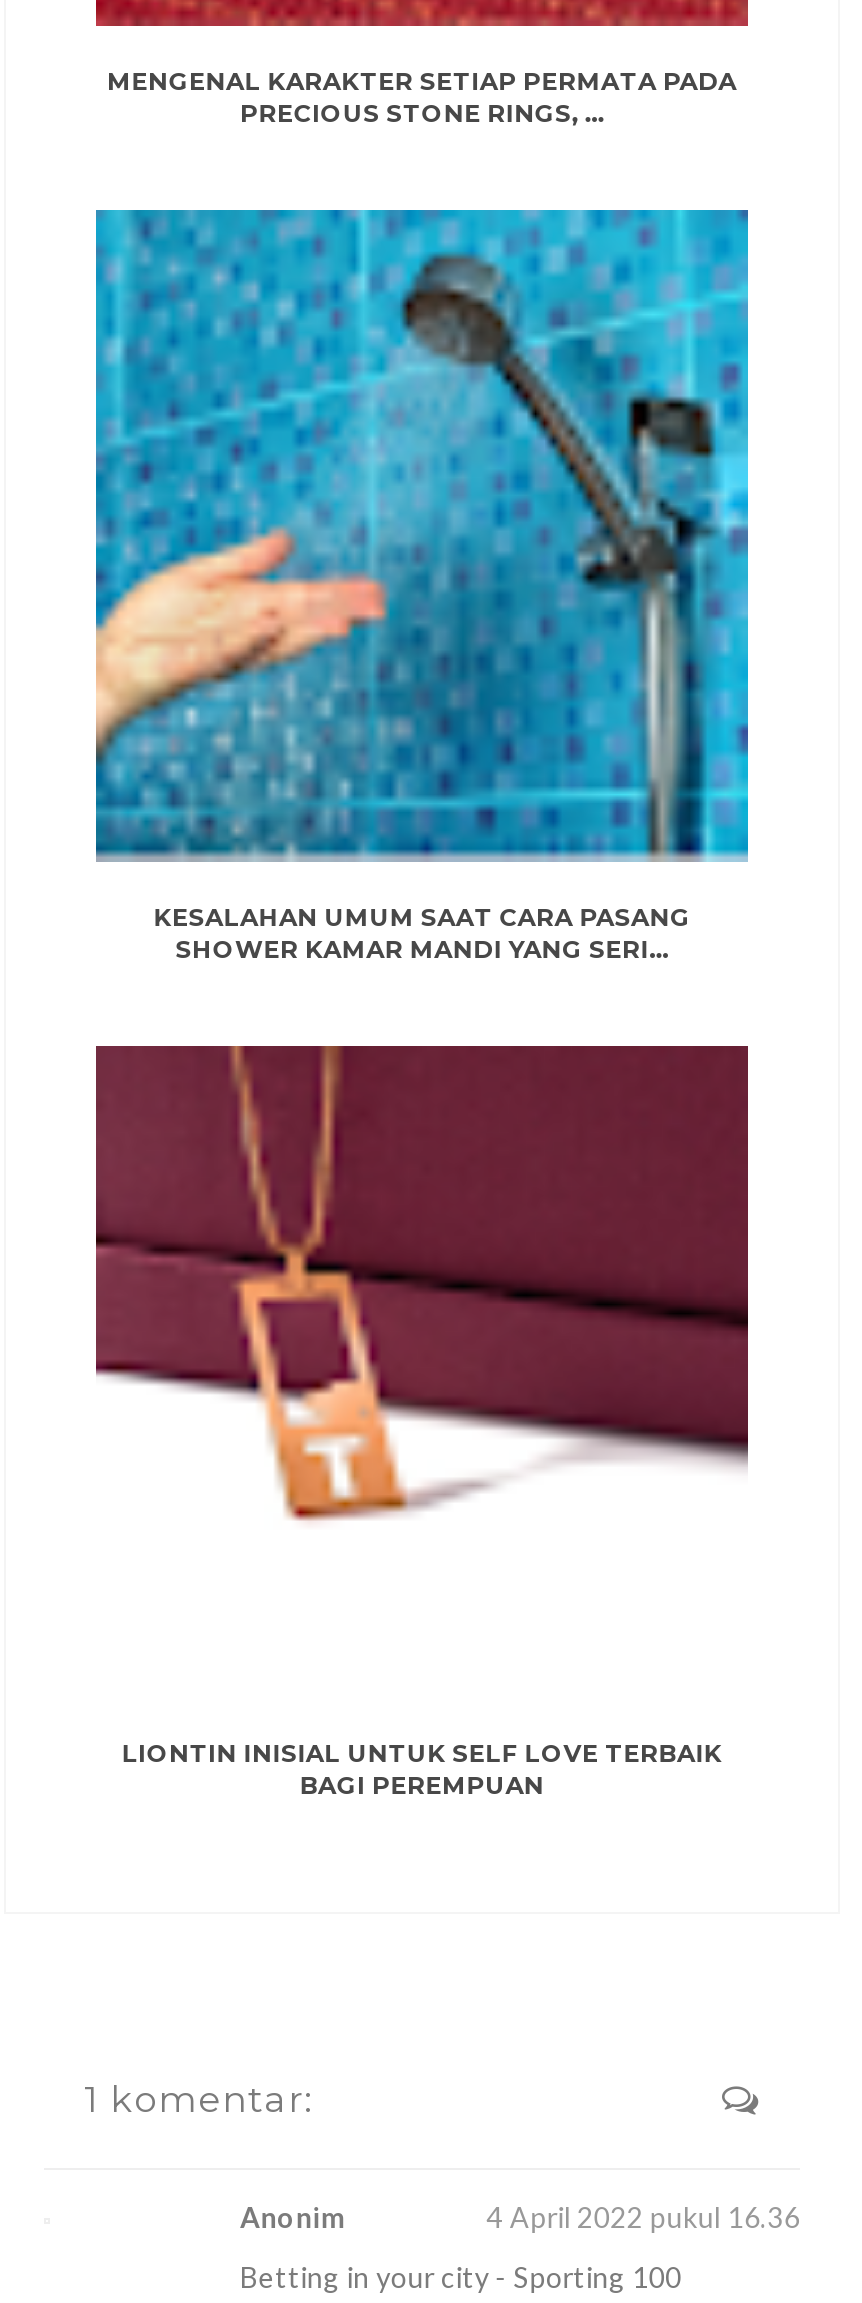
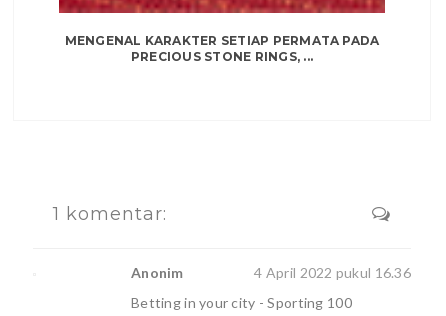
[94,208,750,963] [image] | KESALAHAN UMUM SAAT CARA PASANG | SHOWER KAMAR MANDI YANG SERI... -> none
[94,1044,750,1522] [image] -> none
[122,1737,722,1799] LIONTIN INISIAL UNTUK SELF LOVE TERBAIK | BAGI PEREMPUAN -> none

